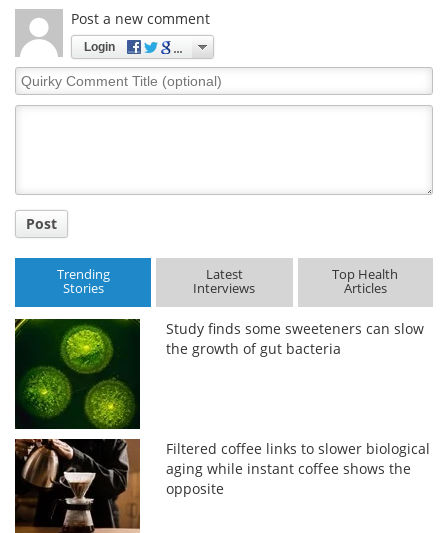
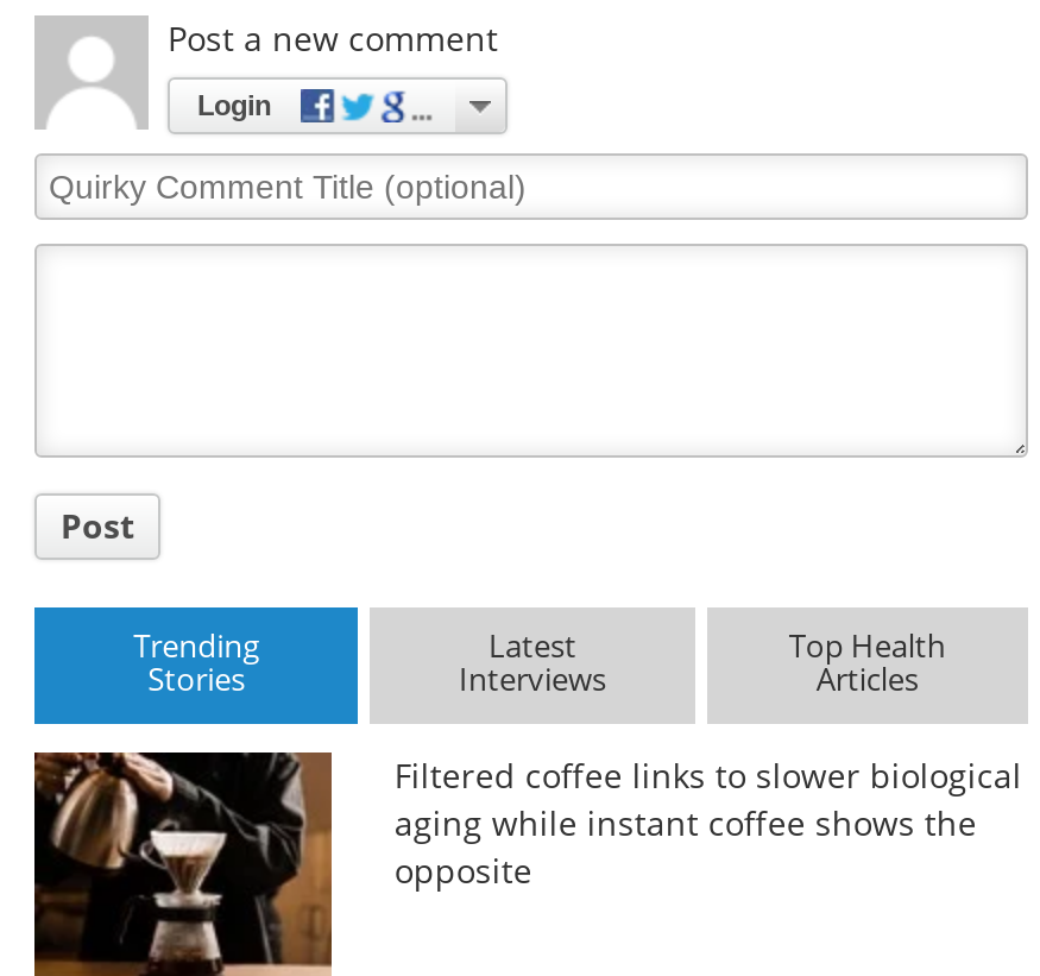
[14,318,424,430] [image] | Study finds some sweeteners can slow | the growth of gut bacteria -> none

